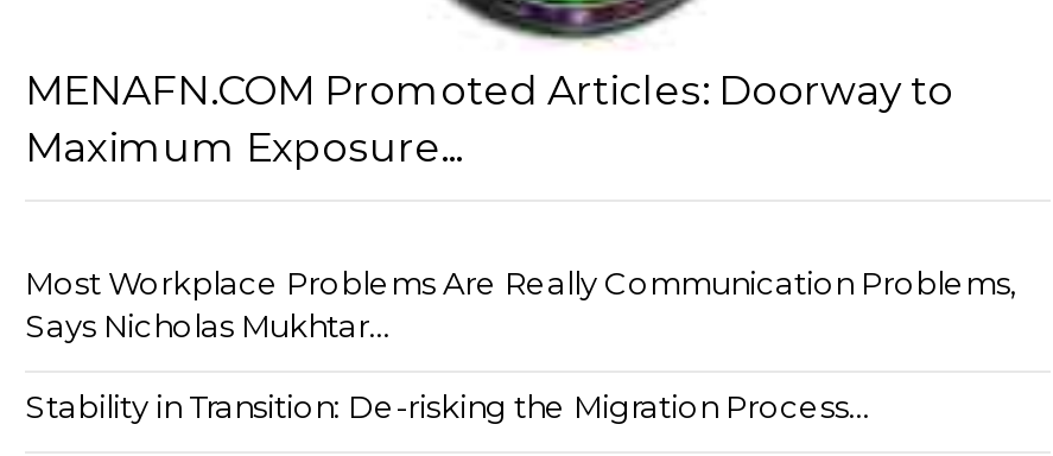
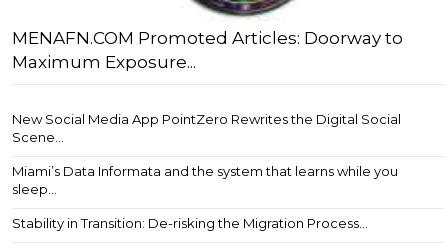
[25,263,1017,343] Most Workplace Problems Are Really Communication Problems, | Says Nicholas Mukhtar... -> [12,111,401,197] New Social Media App PointZero Rewrites the Digital Social | Scene... | Miami’s Data Informata and the system that learns while you | sleep...

